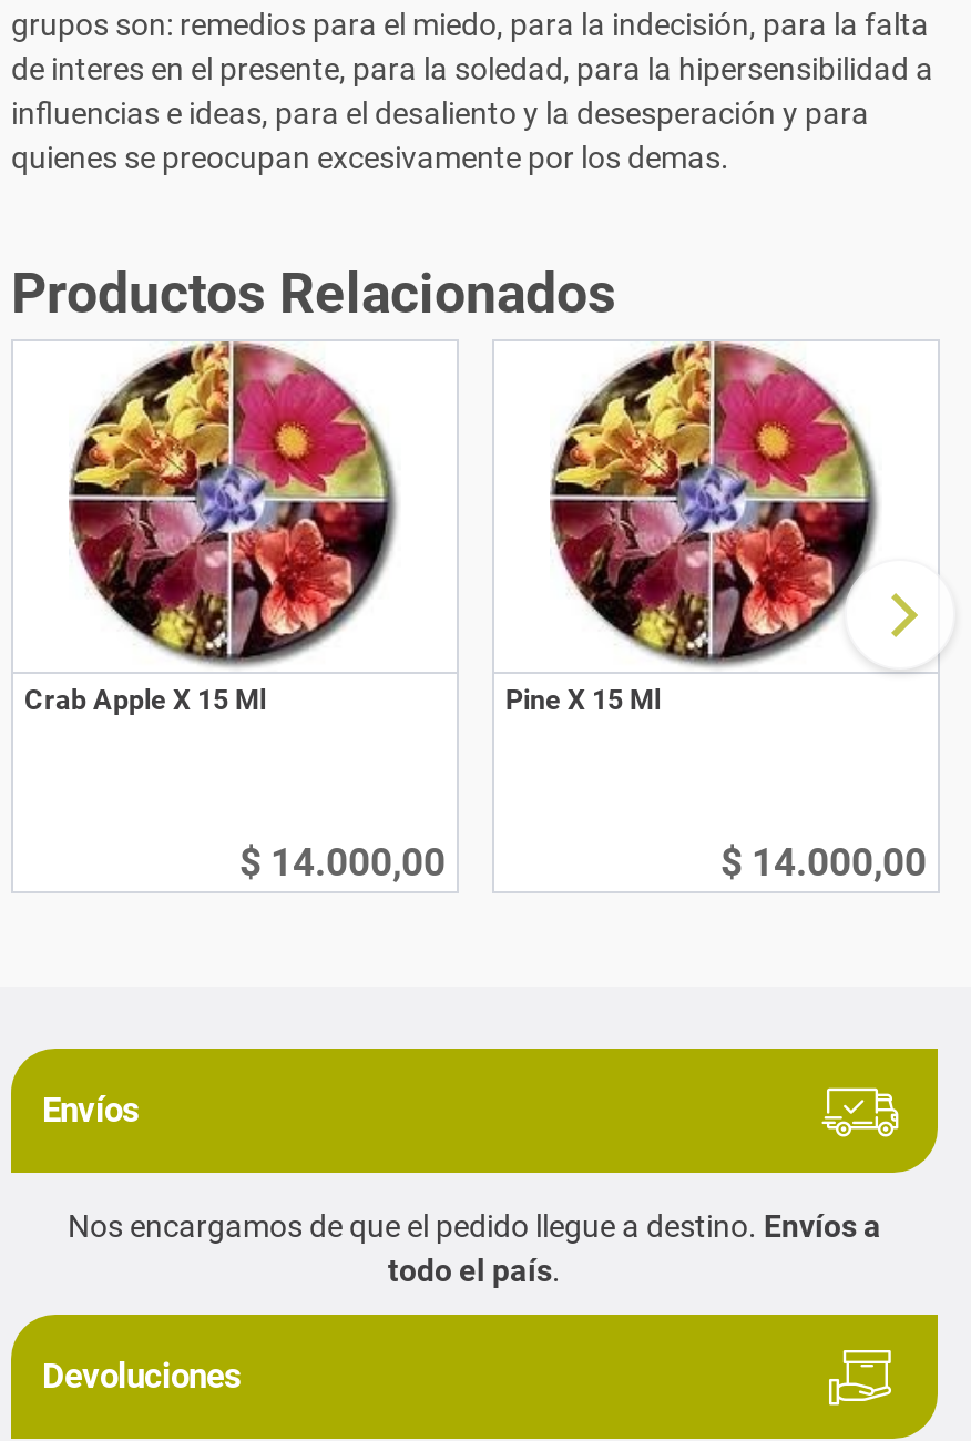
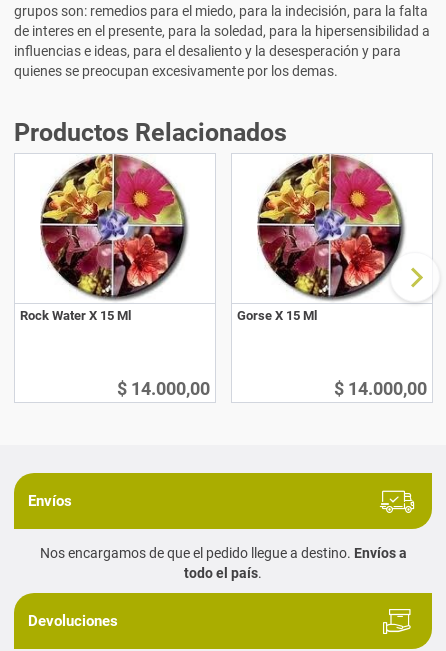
[24,683,266,716] Crab Apple X 15 Ml -> [20,308,131,323] Rock Water X 15 Ml
[505,683,661,716] Pine X 15 Ml -> [237,308,317,323] Gorse X 15 Ml

